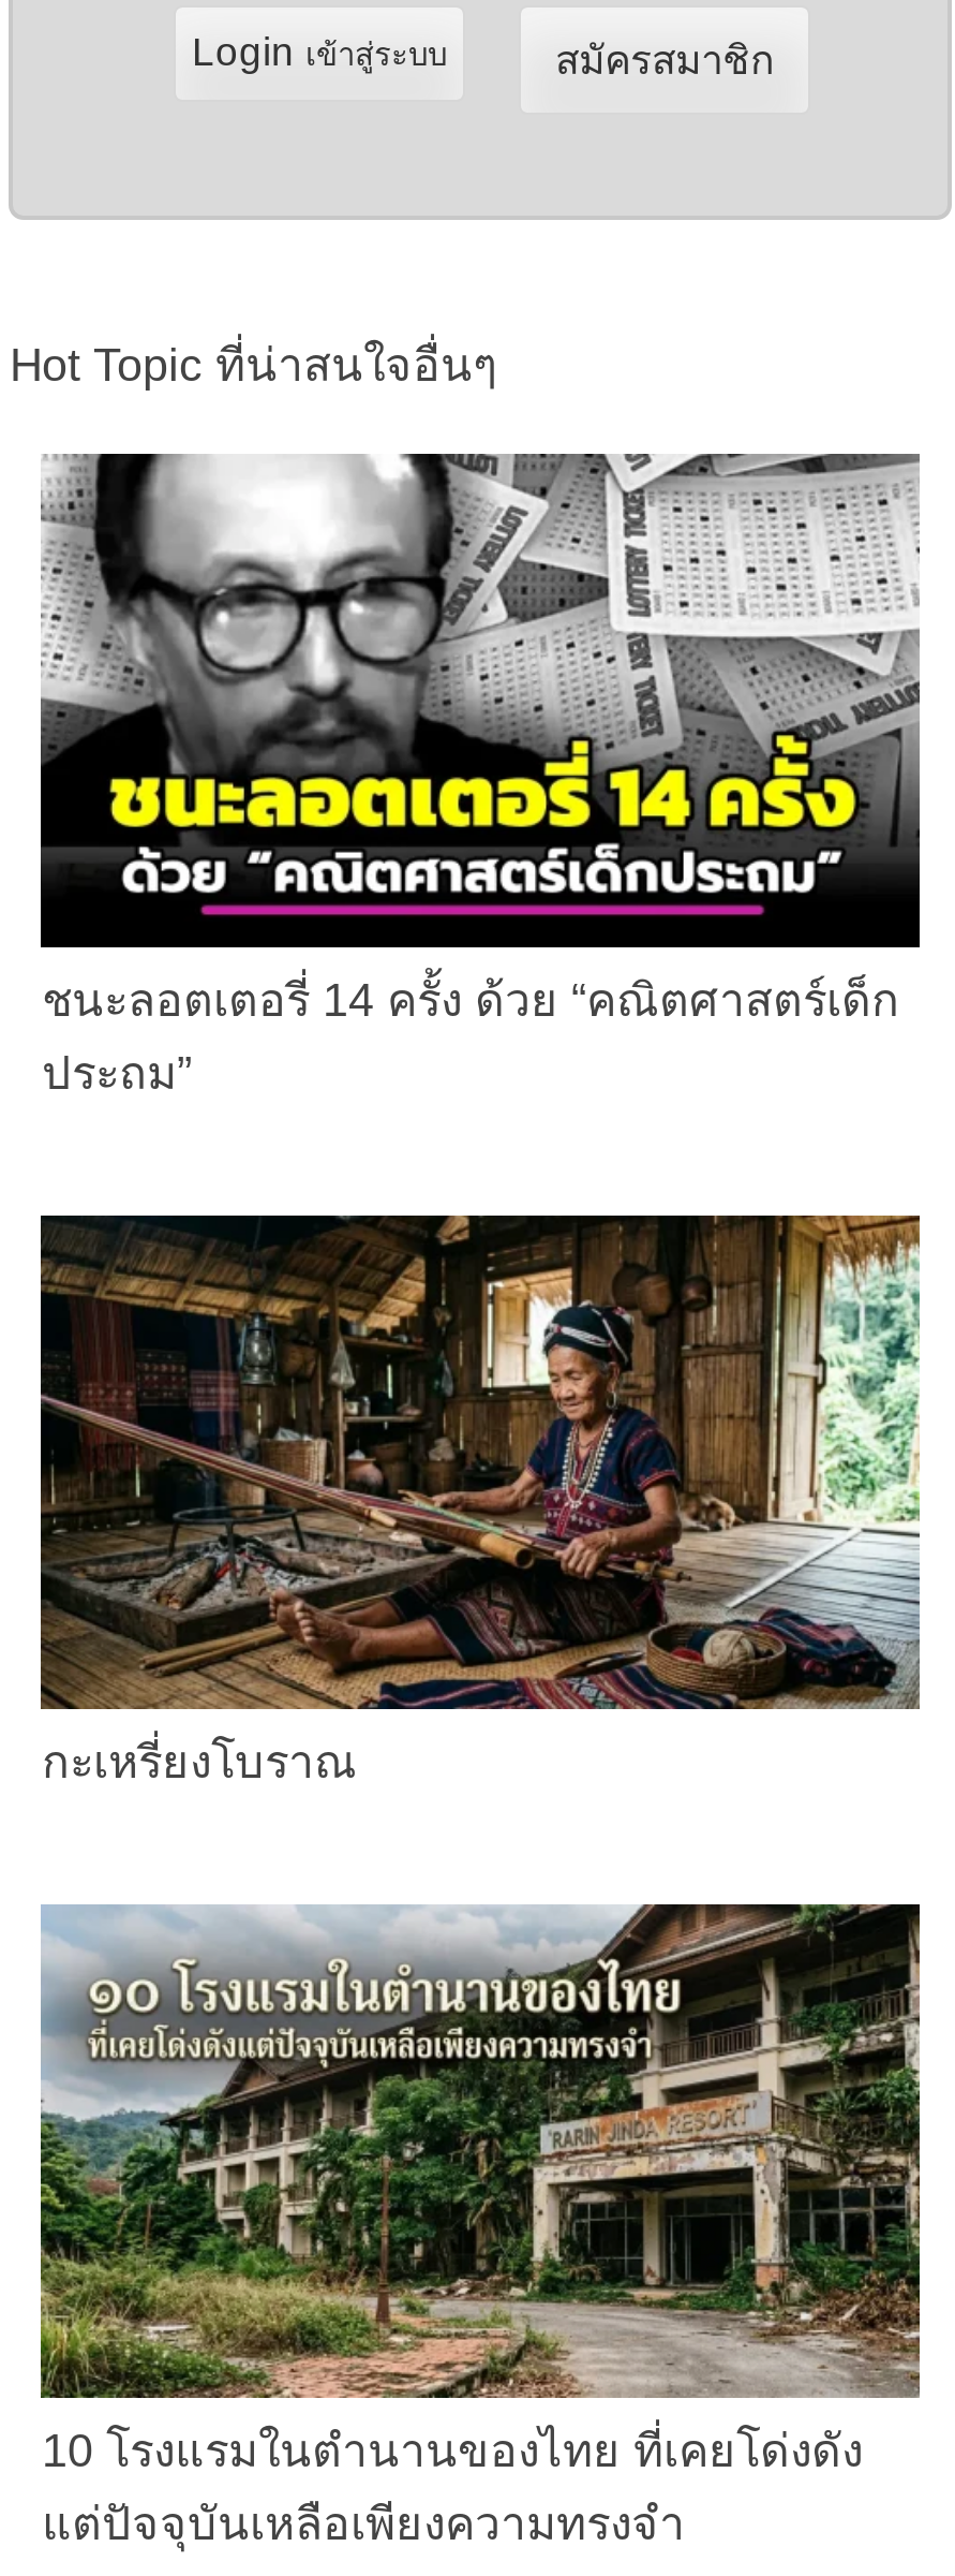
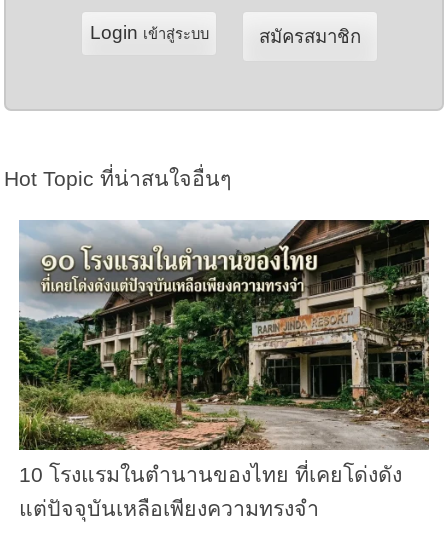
[39,452,922,1099] [image] | ชนะลอตเตอรี่ 14 ครั้ง ด้วย “คณิตศาสตร์เด็ก | ประถม” -> none
[39,1213,922,1789] [image] | กะเหรี่ยงโบราณ -> none

